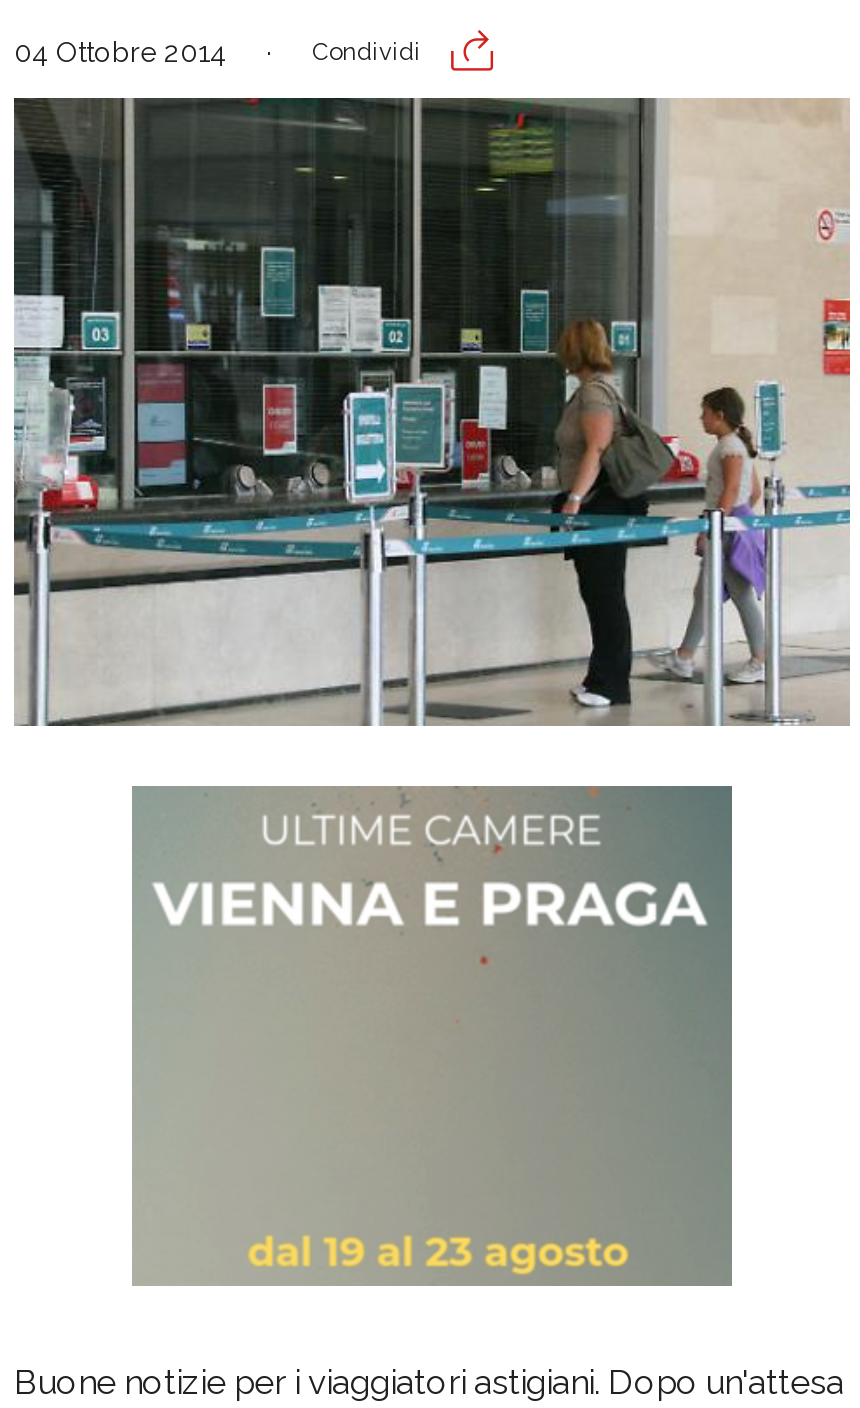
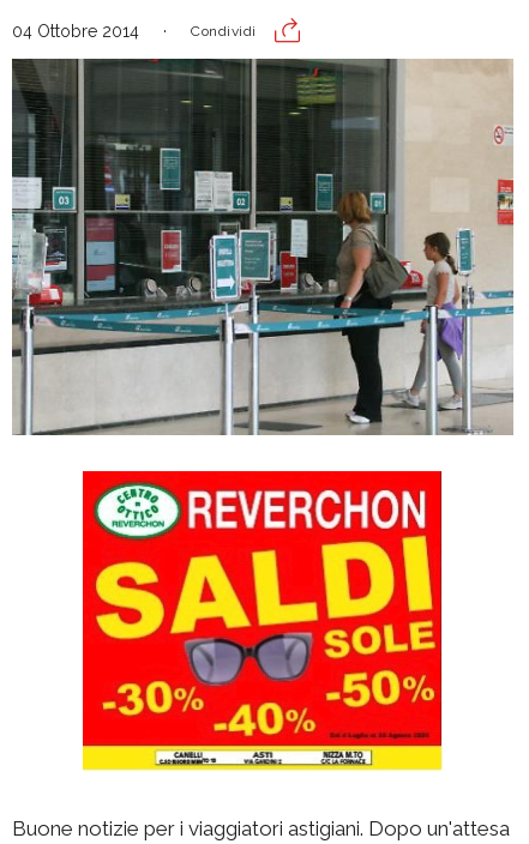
[130,784,734,1288] [image] -> [82,470,443,771] [image]

